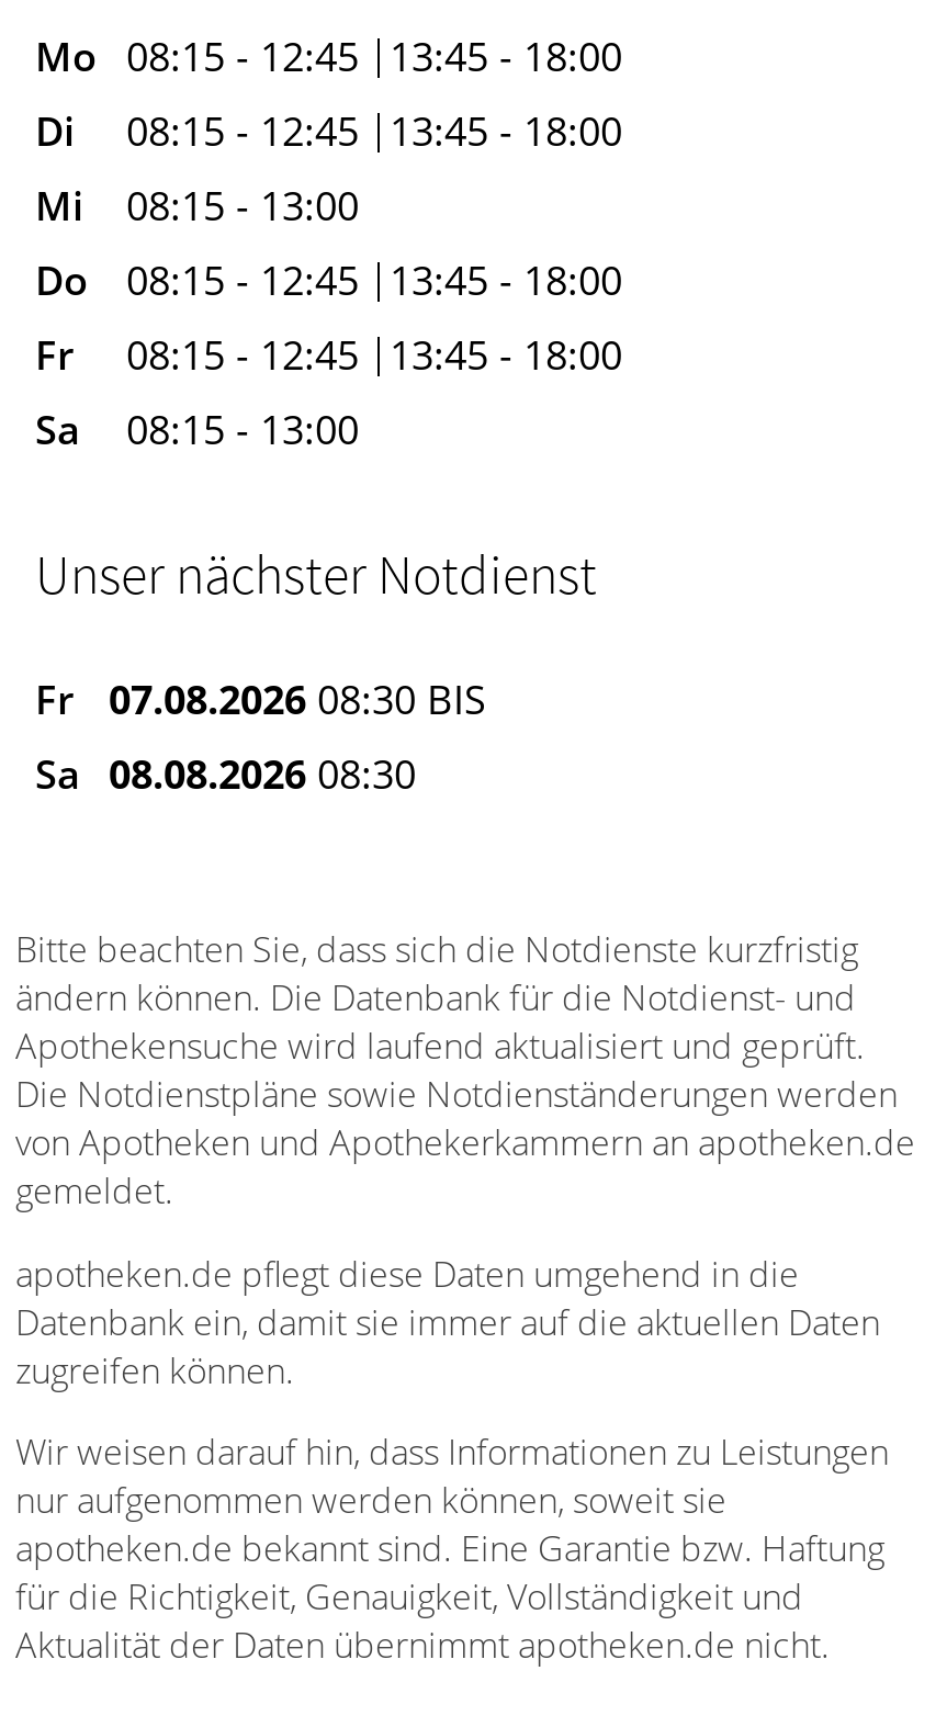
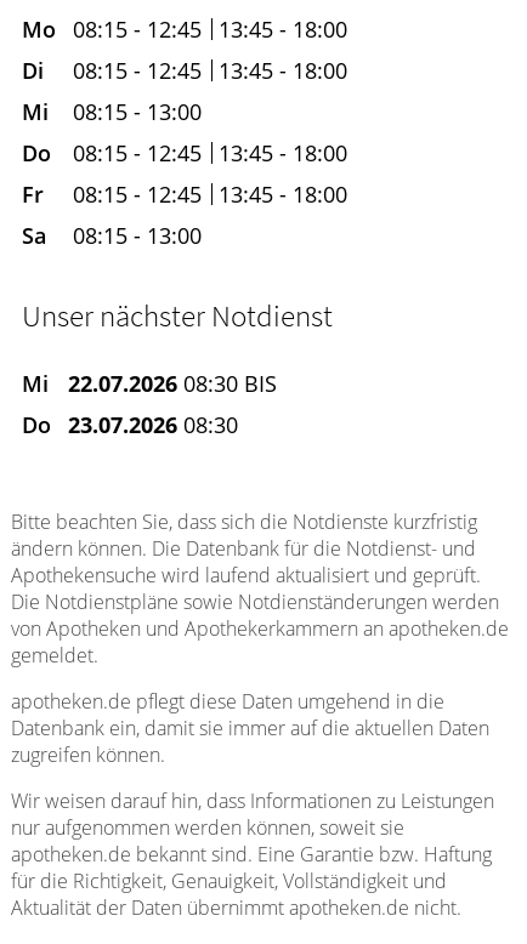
[35,672,486,799] Fr | 07.08.2026 08:30 BIS | Sa 08.08.2026 08:30 -> [22,369,276,439] Mi | 22.07.2026 08:30 BIS | Do 23.07.2026 08:30

